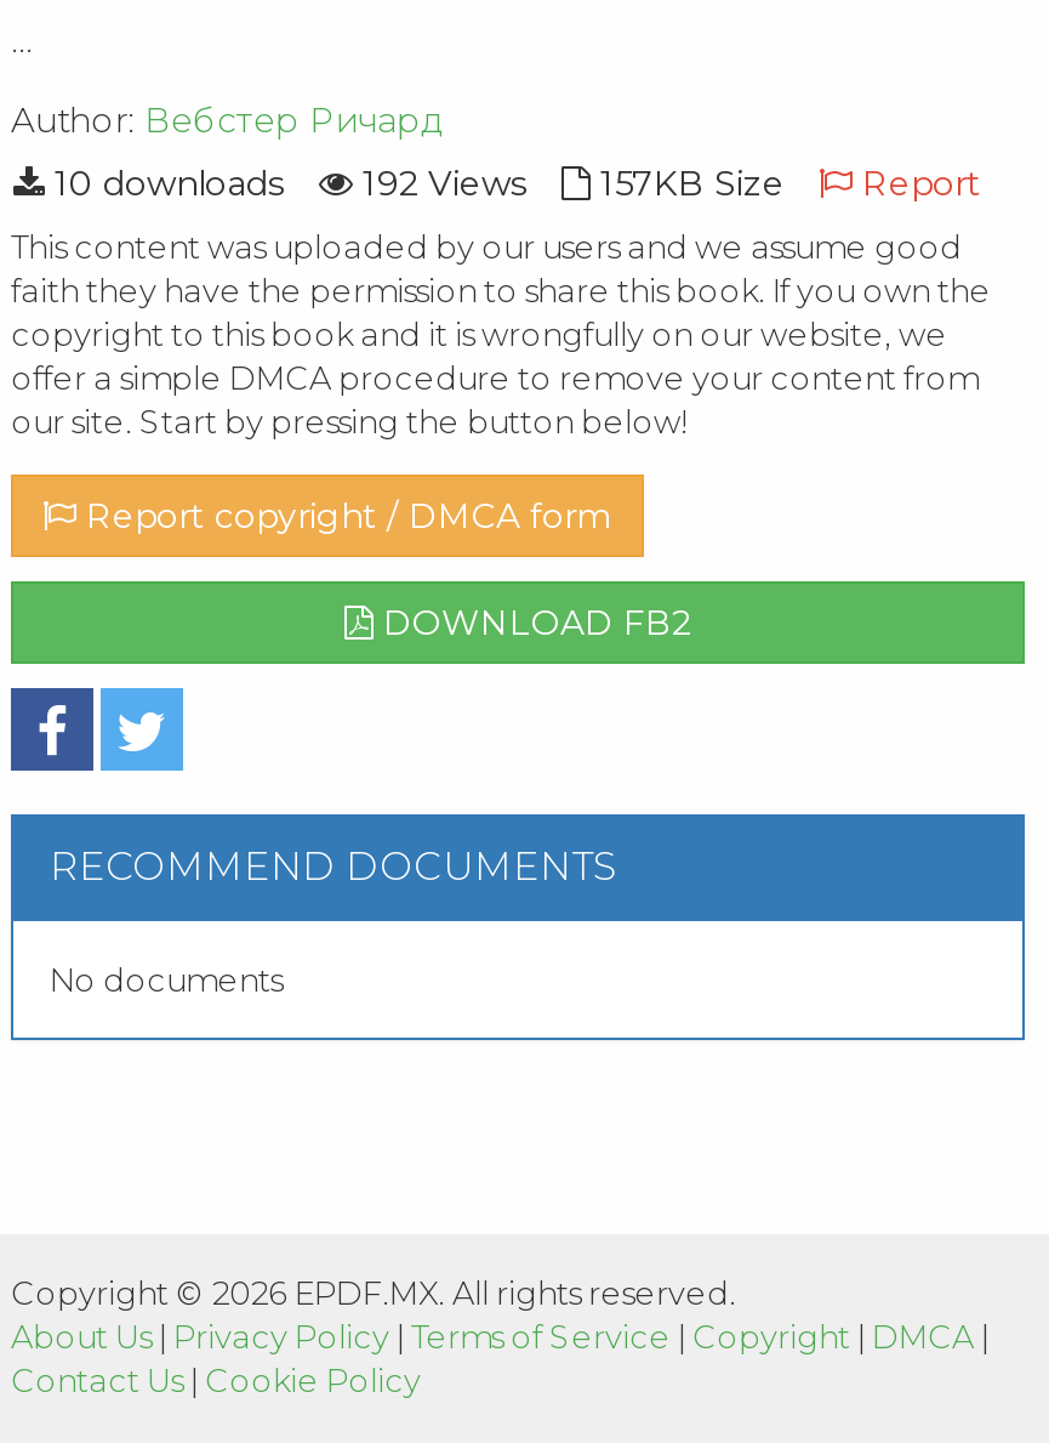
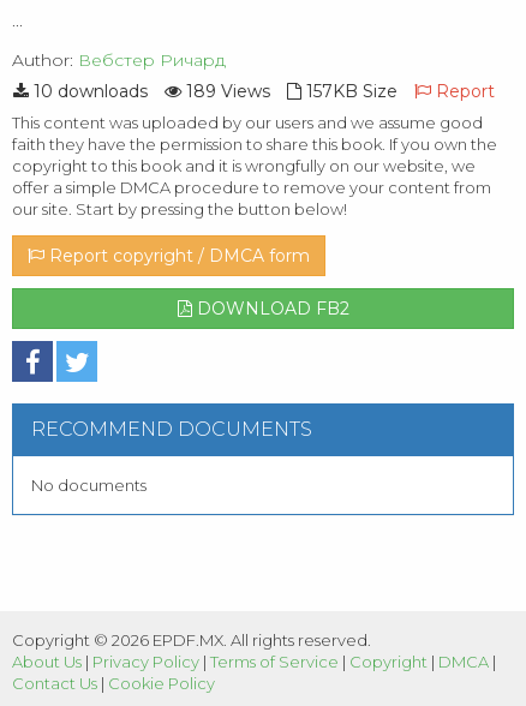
[45,162,981,206] 10 downloads 192 Views 157KB Size Report -> [29,81,495,103] 10 downloads 189 Views 157KB Size Report

